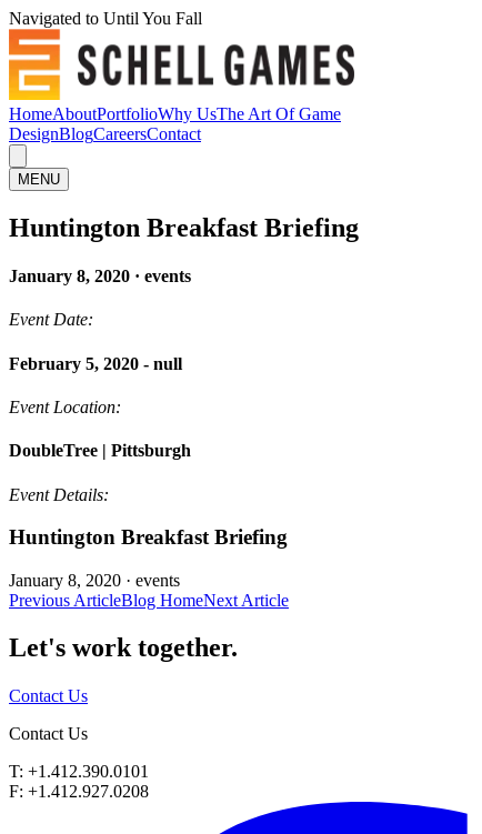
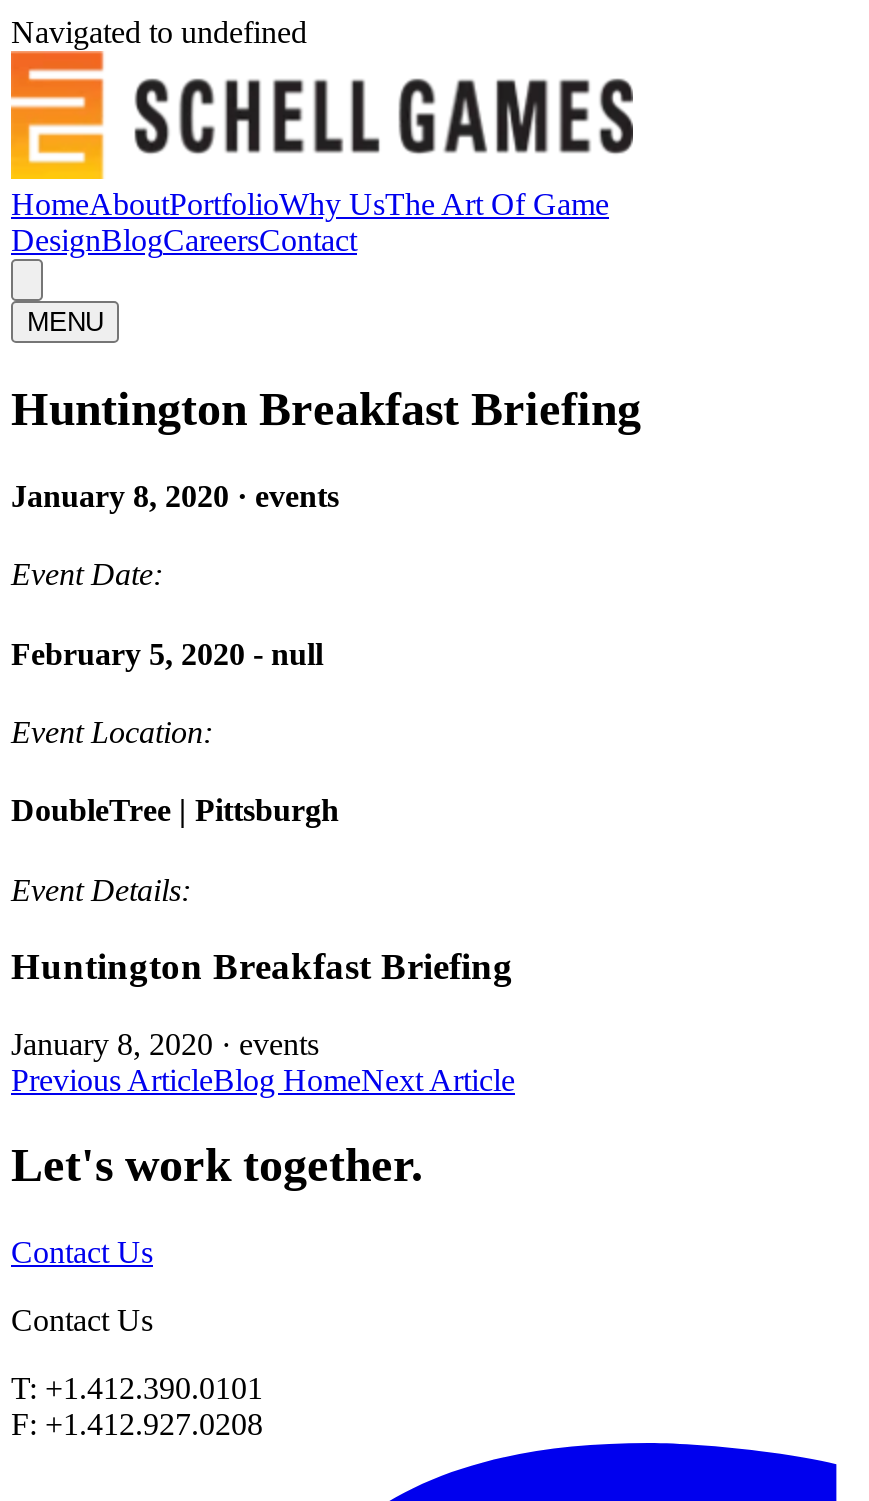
[9,9,202,28] Navigated to Until You Fall -> [11,15,307,49] Navigated to undefined

